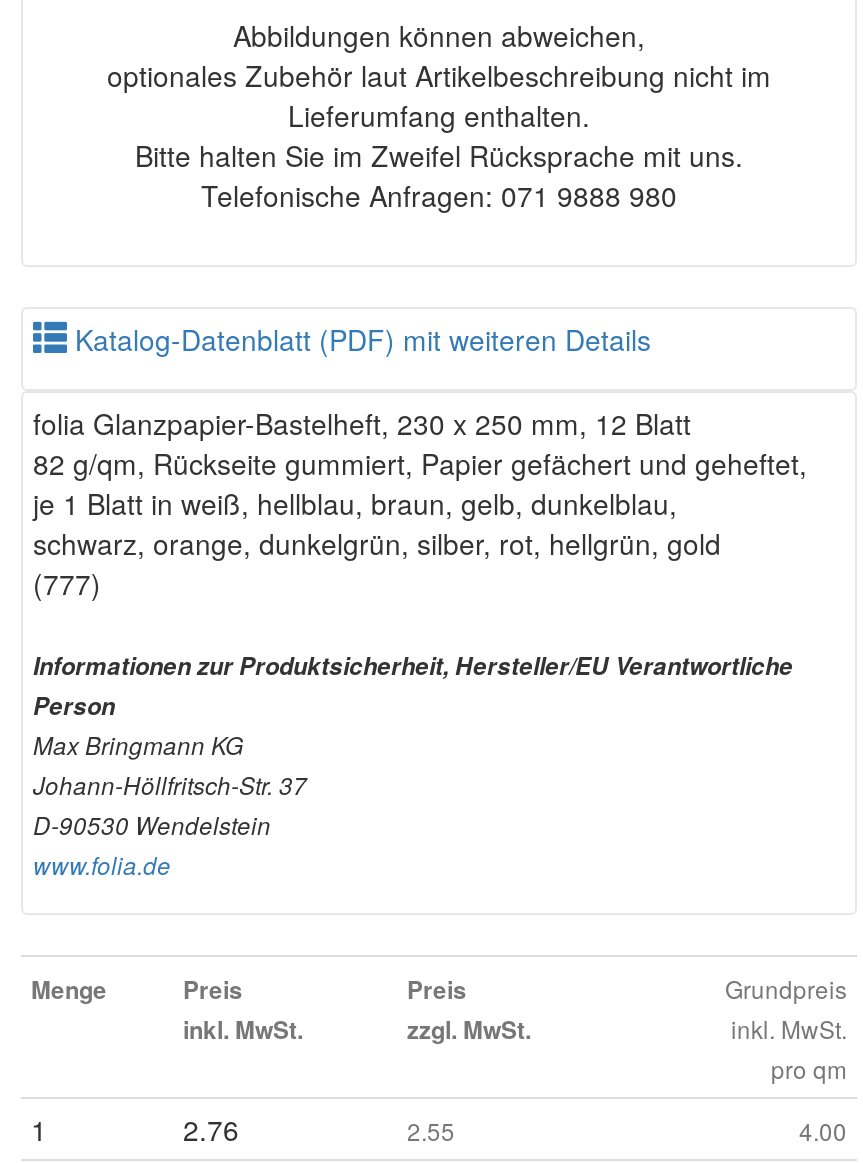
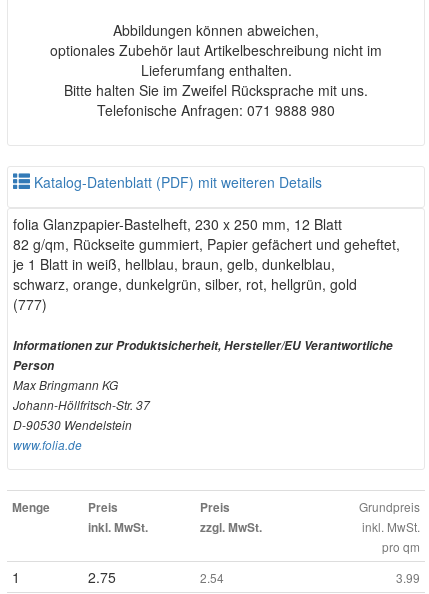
[183,1109,239,1149] 2.76 -> [88,567,116,587] 2.75
[407,1113,455,1147] 2.55 -> [200,569,224,586] 2.54
[799,1113,847,1147] 4.00 -> [396,569,420,586] 3.99

